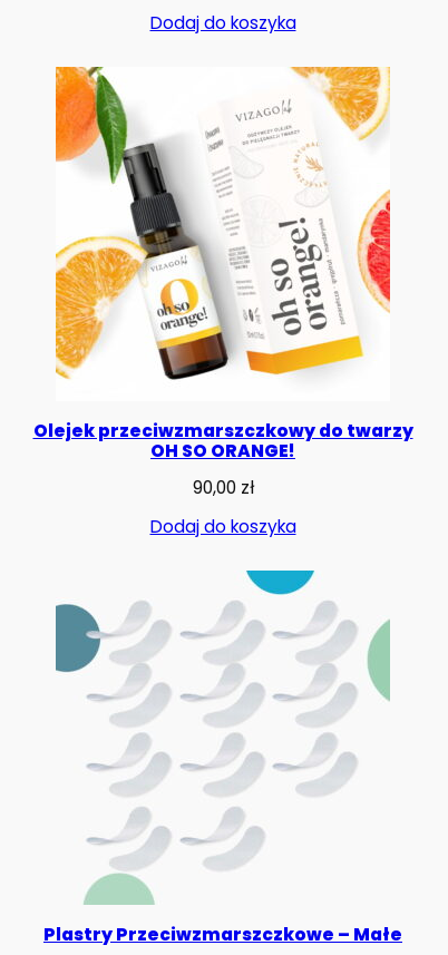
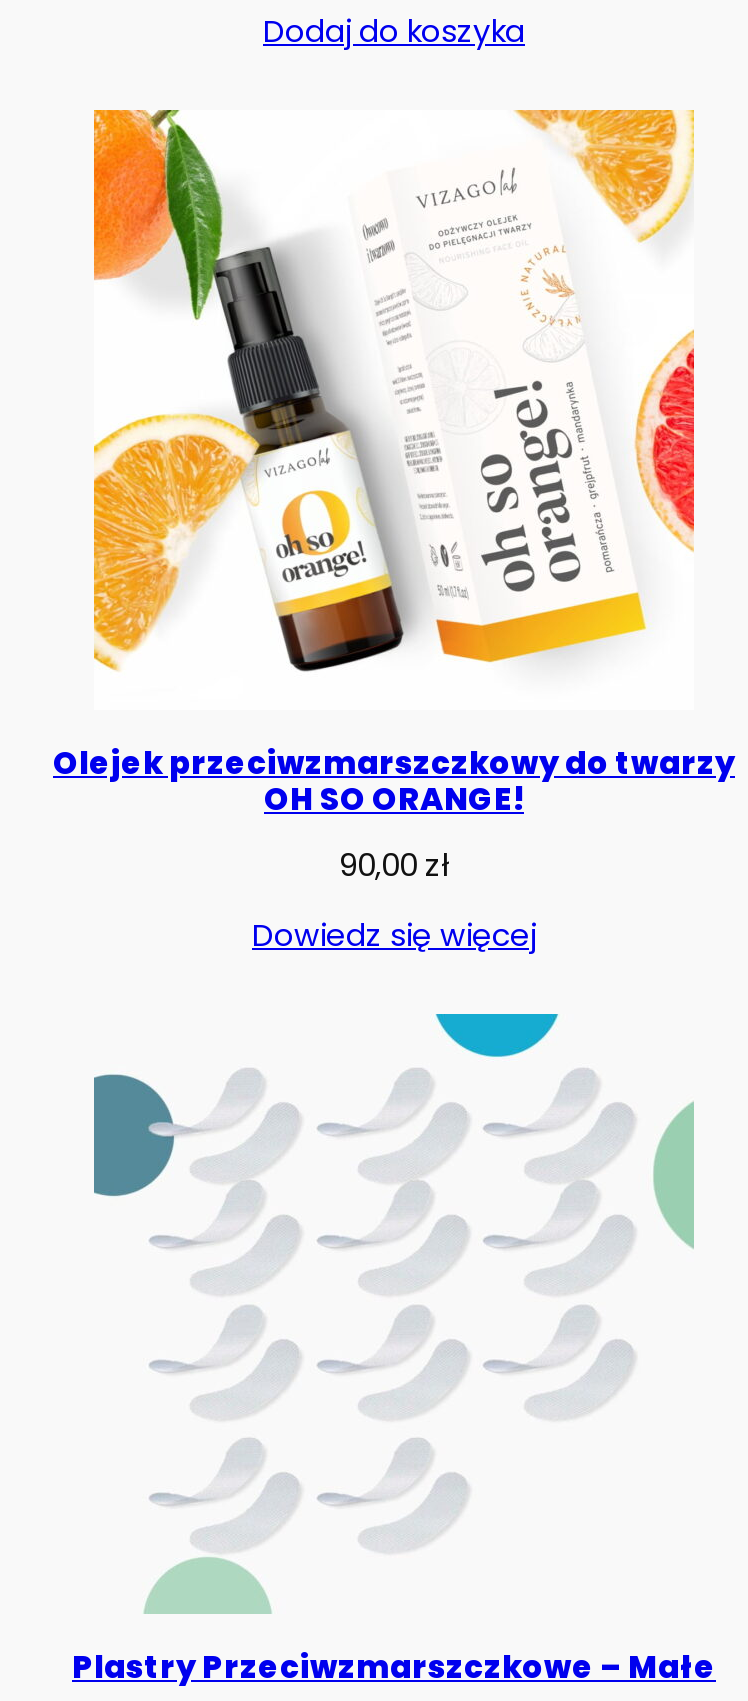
[150,515,296,539] Dodaj do koszyka -> [252,915,536,957] Dowiedz się więcej

